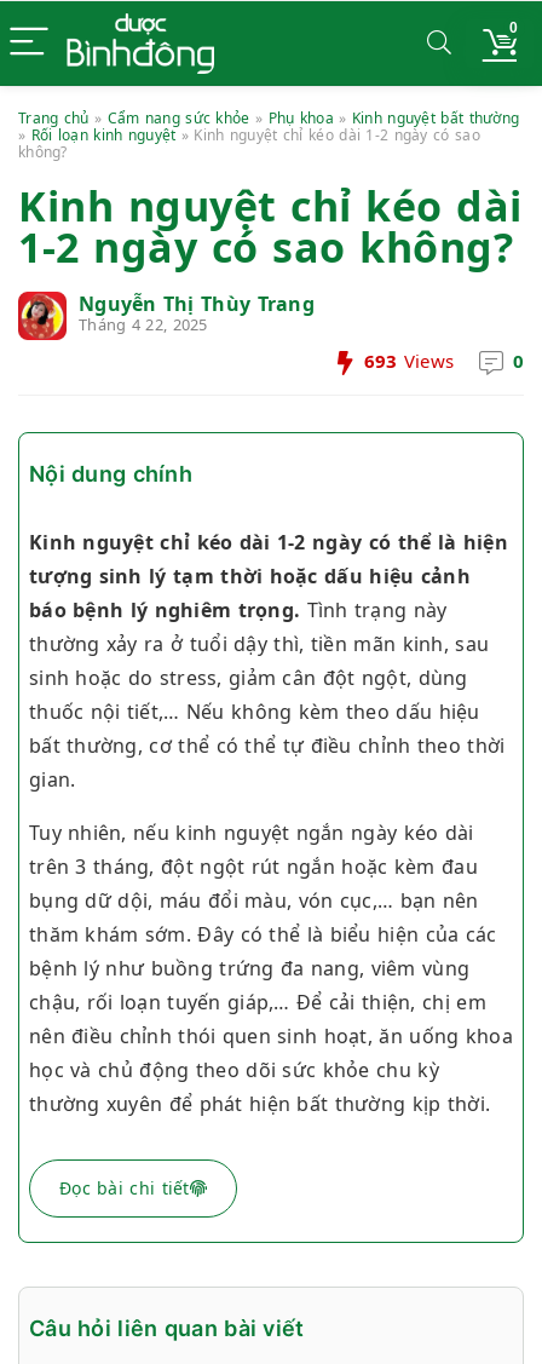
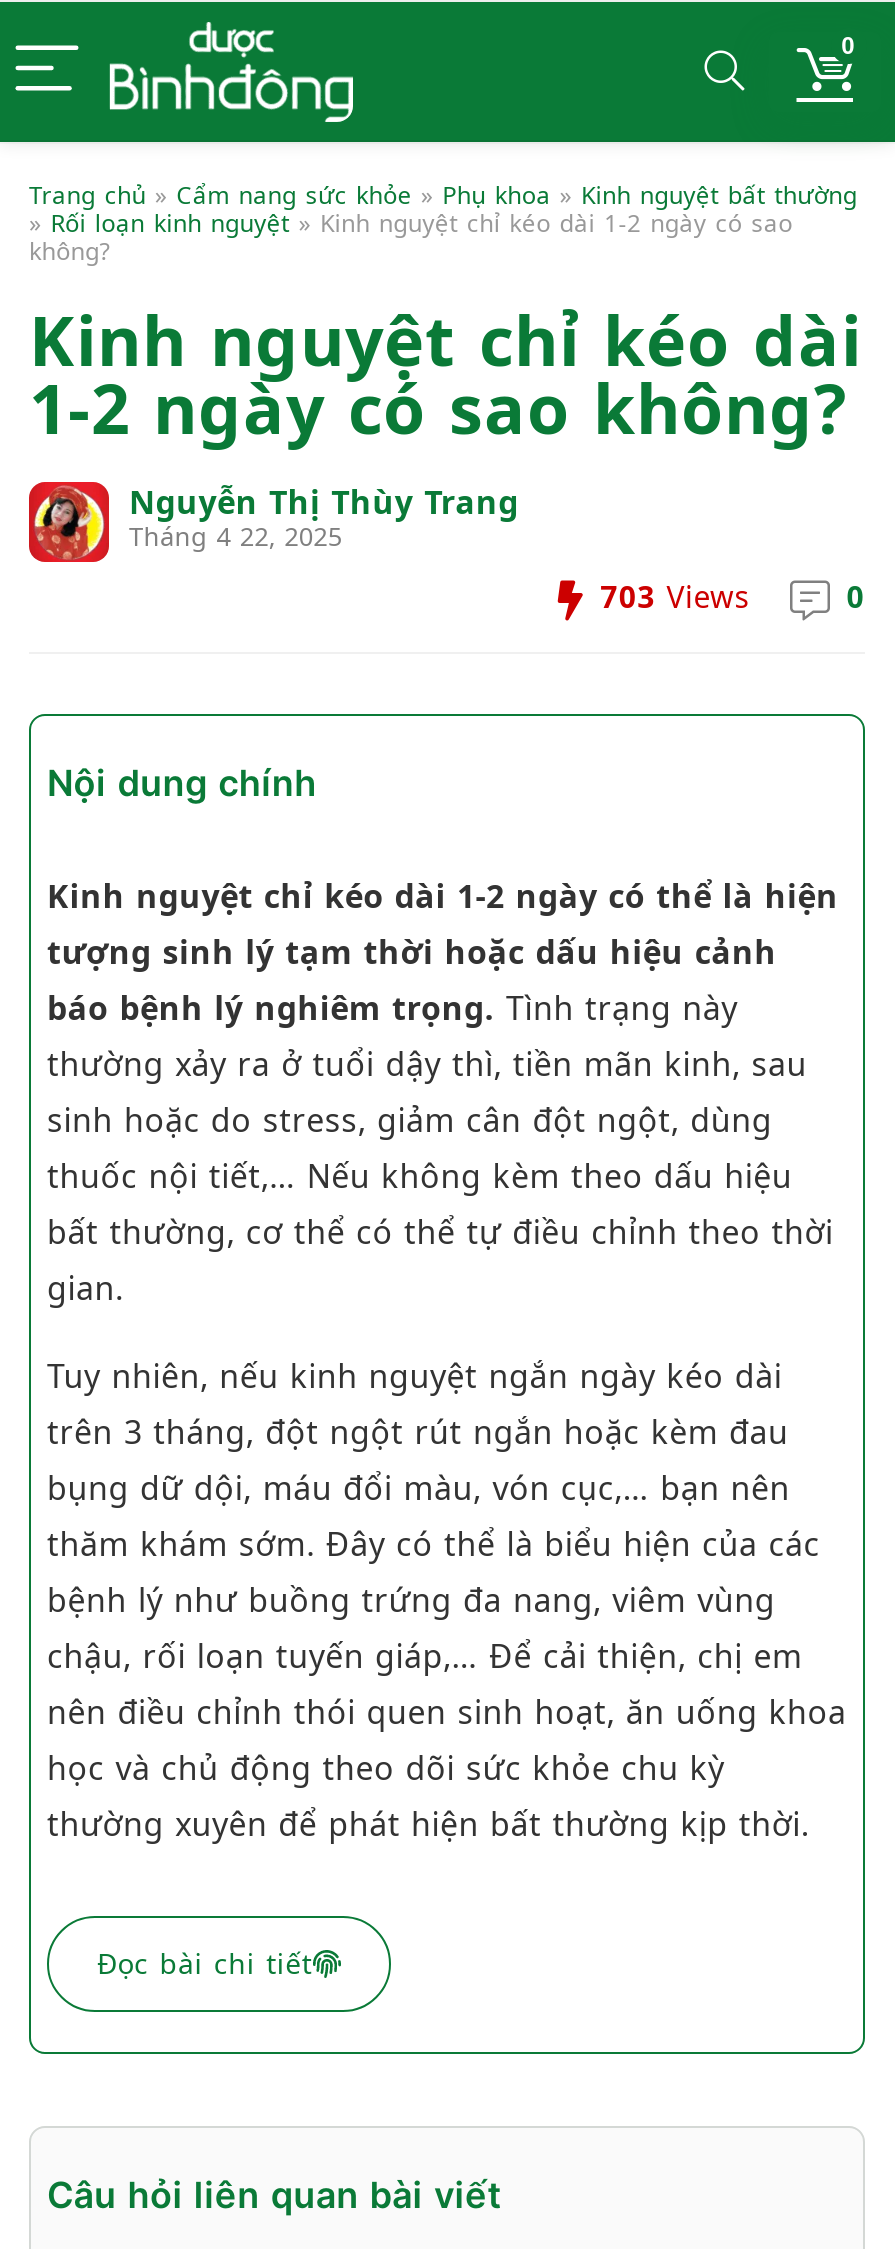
[364,349,454,373] 693 Views -> [600,576,749,616] 703 Views

